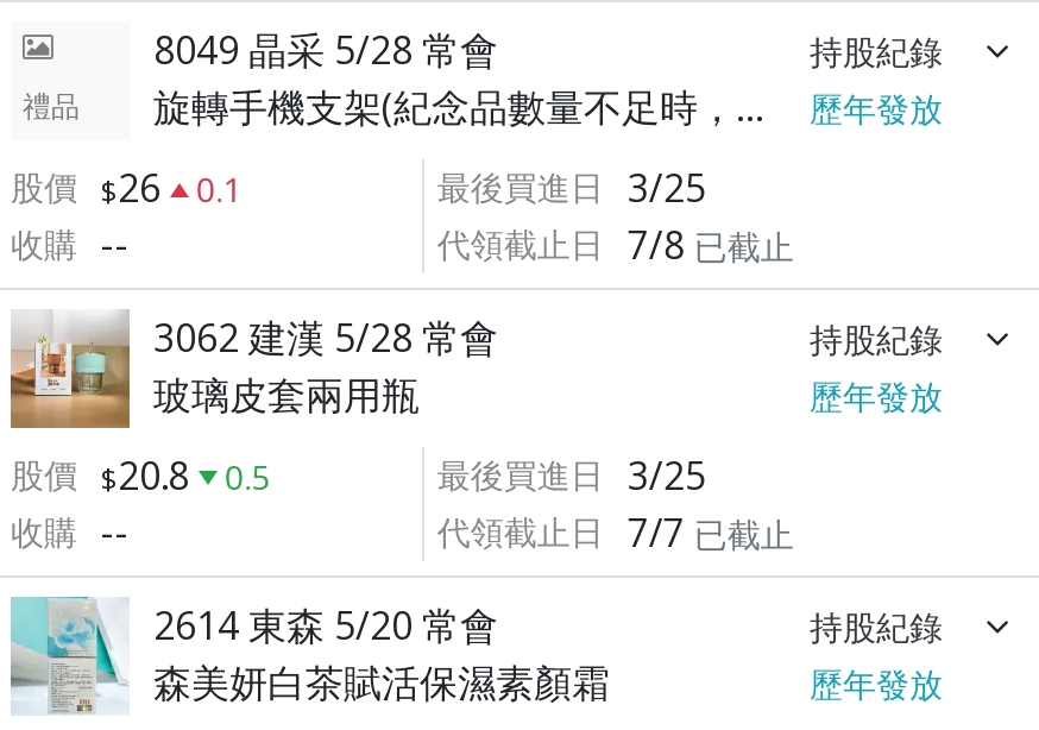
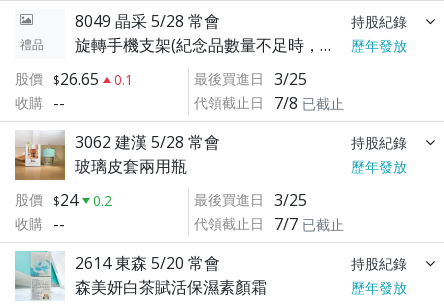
[11,162,242,214] 股價 26 0.1 -> [15,68,133,90] 股價 26.65 0.1
[118,449,189,502] 20.8 -> [60,189,78,211] 24
[225,454,270,499] 0.5 -> [93,191,112,210] 0.2

